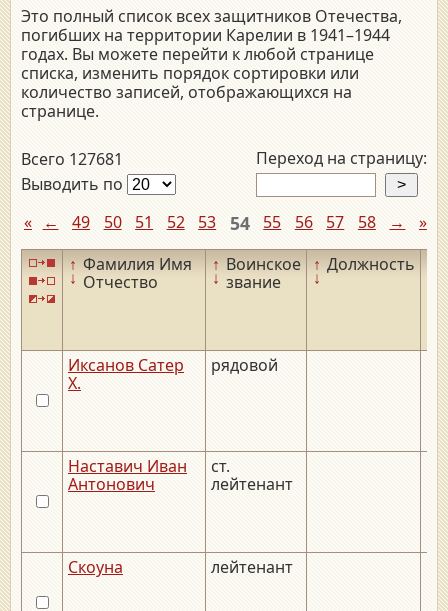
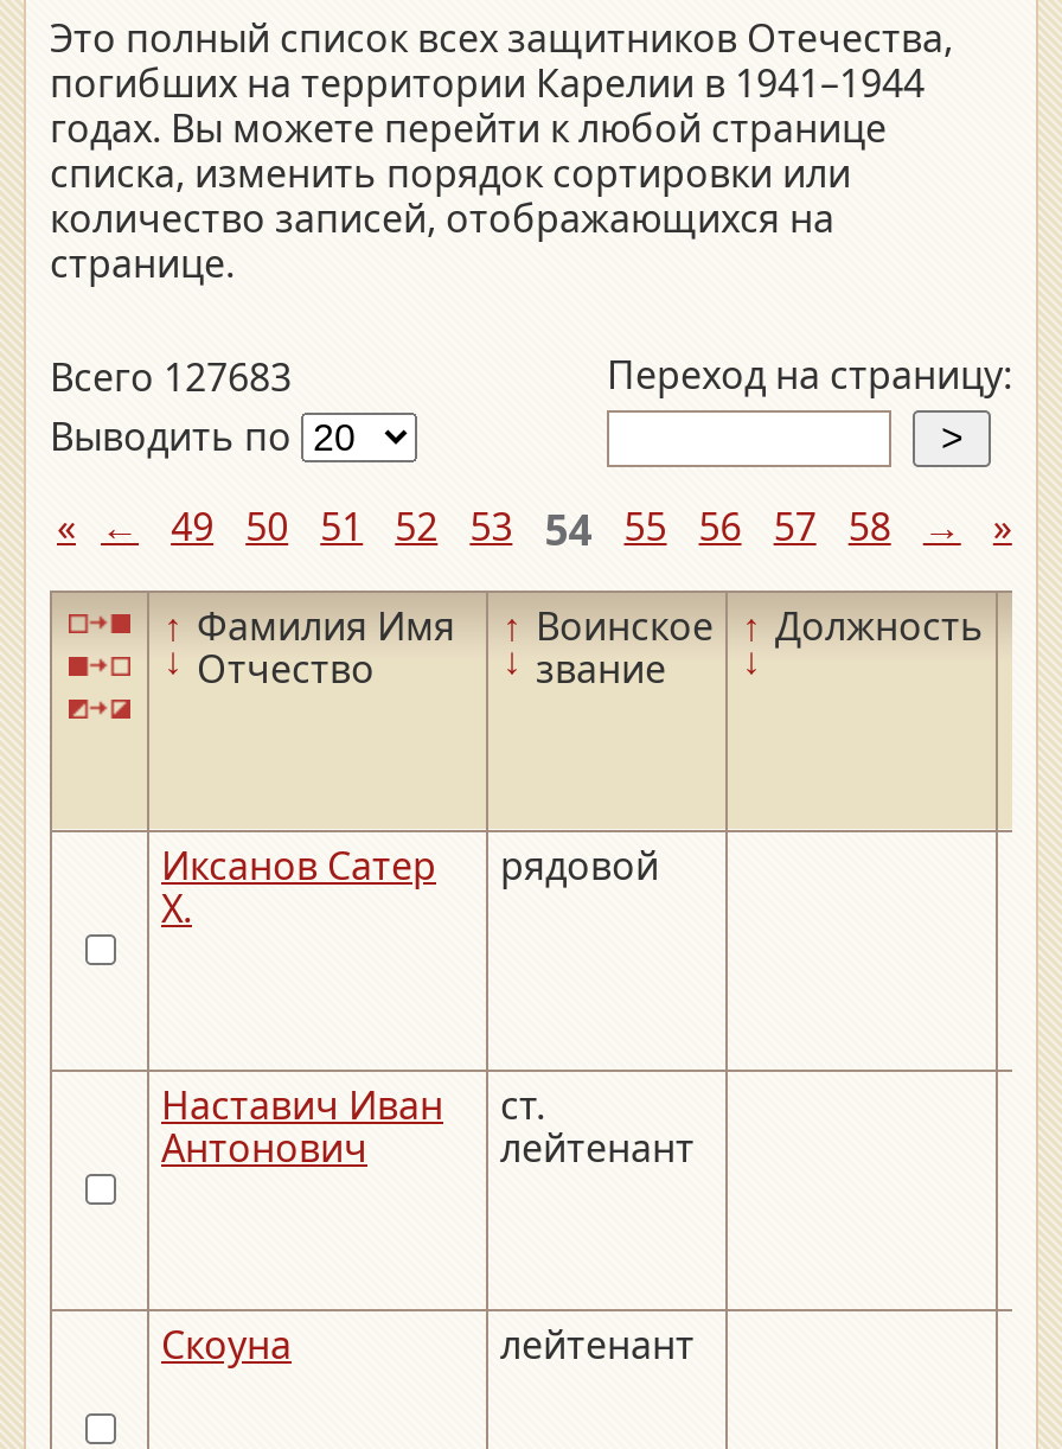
[21,148,123,170] Всего 127681 -> [50,351,292,403] Всего 127683

